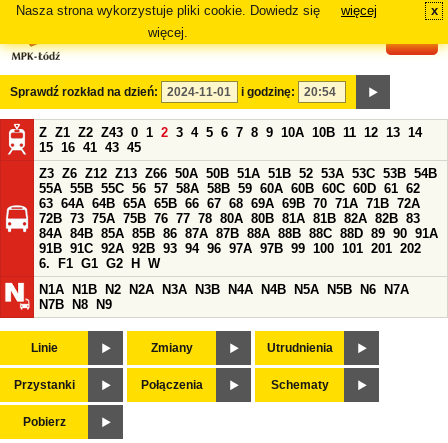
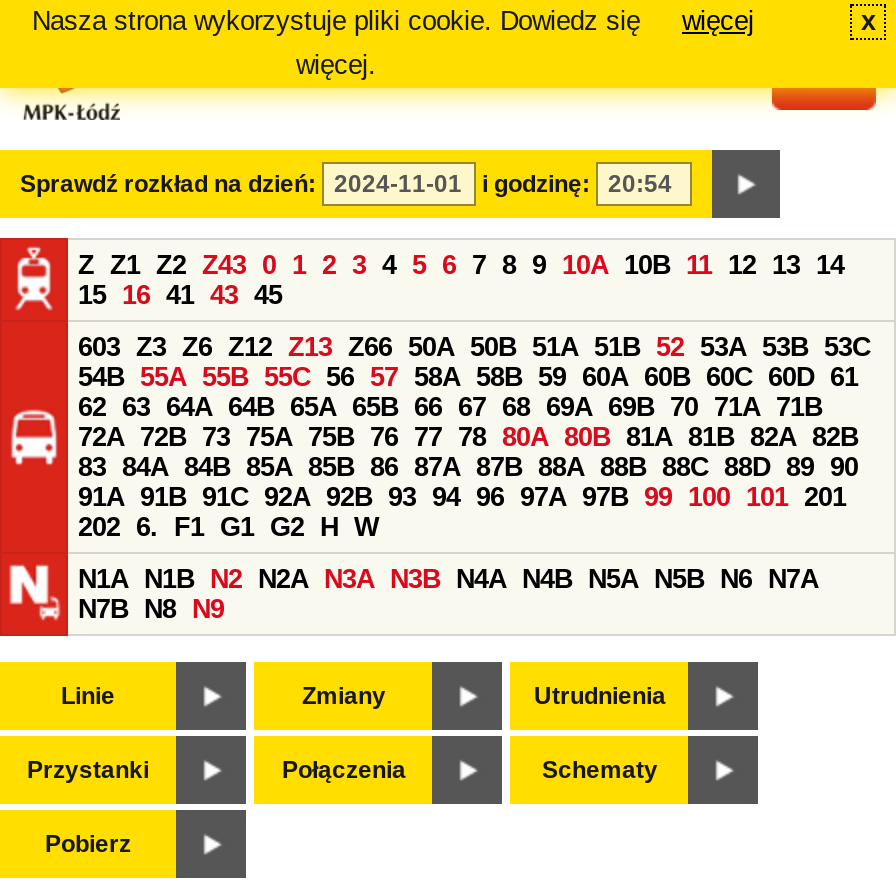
[39,166,438,271] Z3 Z6 Z12 Z13 Z66 50A 50B 51A 51B 52 53A 53C 53B 54B | 55A 55B 55C 56 57 58A 58B 59 60A 60B 60C 60D 61 62 | 63 64A 64B 65A 65B 66 67 68 69A 69B 70 71A 71B 72A | 72B 73 75A 75B 76 77 78 80A 80B 81A 81B 82A 82B 83 | 84A 84B 85A 85B 86 87A 87B 88A 88B 88C 88D 89 90 91A | 91B 91C 92A 92B 93 94 96 97A 97B 99 100 101 201 202 | 6. F1 G1 G2 H W -> [78,332,870,542] 603 Z3 Z6 Z12 Z13 Z66 50A 50B 51A 51B 52 53A 53B 53C | 54B 55A 55B 55C 56 57 58A 58B 59 60A 60B 60C 60D 61 | 62 63 64A 64B 65A 65B 66 67 68 69A 69B 70 71A 71B | 72A 72B 73 75A 75B 76 77 78 80A 80B 81A 81B 82A 82B | 83 84A 84B 85A 85B 86 87A 87B 88A 88B 88C 88D 89 90 | 91A 91B 91C 92A 92B 93 94 96 97A 97B 99 100 101 201 | 202 6. F1 G1 G2 H W

